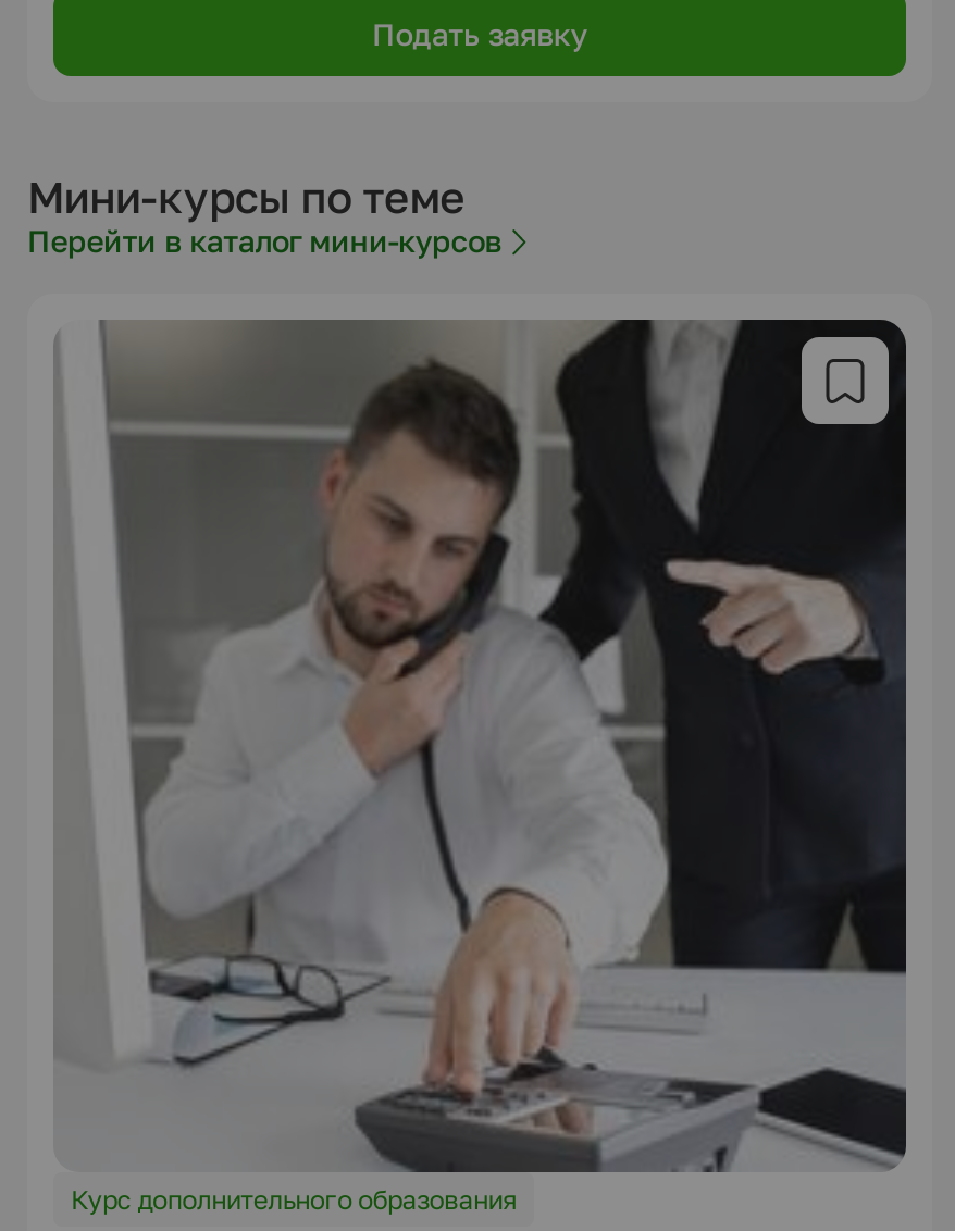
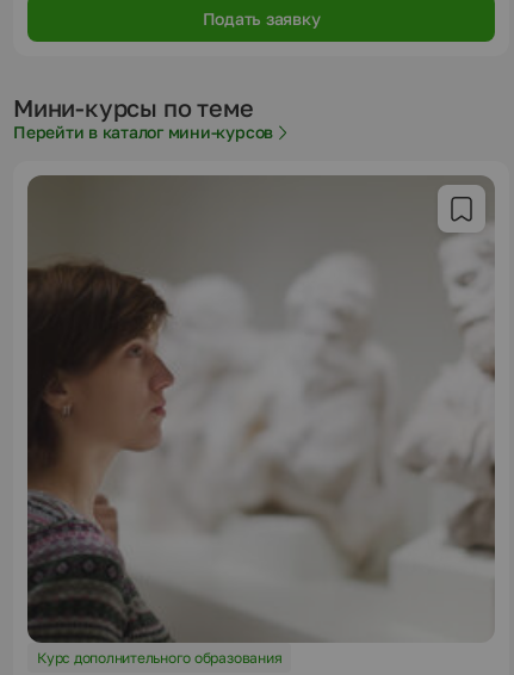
[53,320,908,1172] [image] -> [26,174,496,644] [image]

